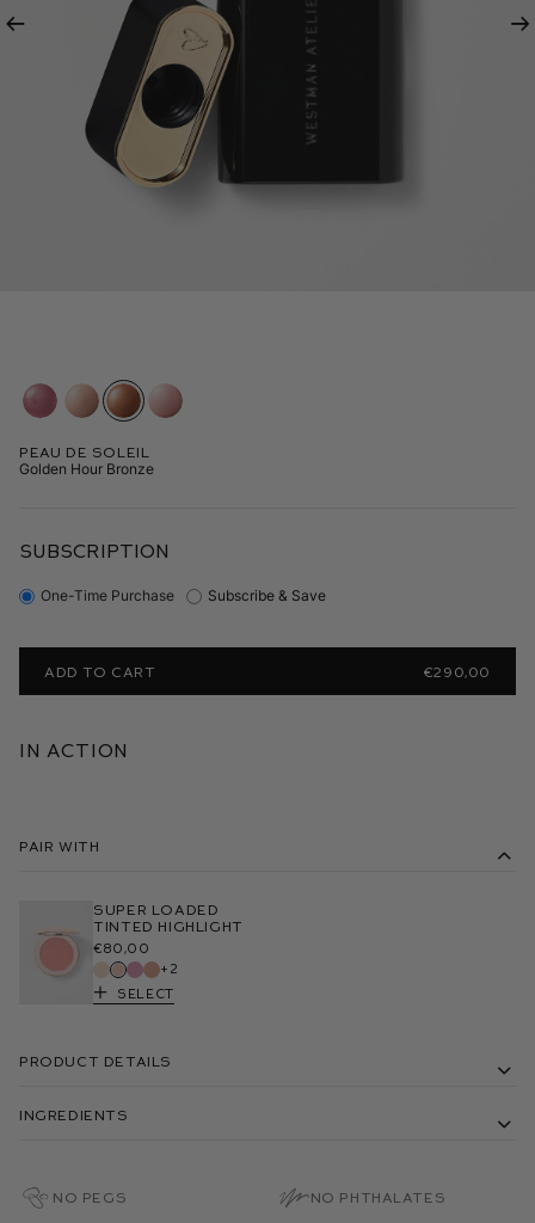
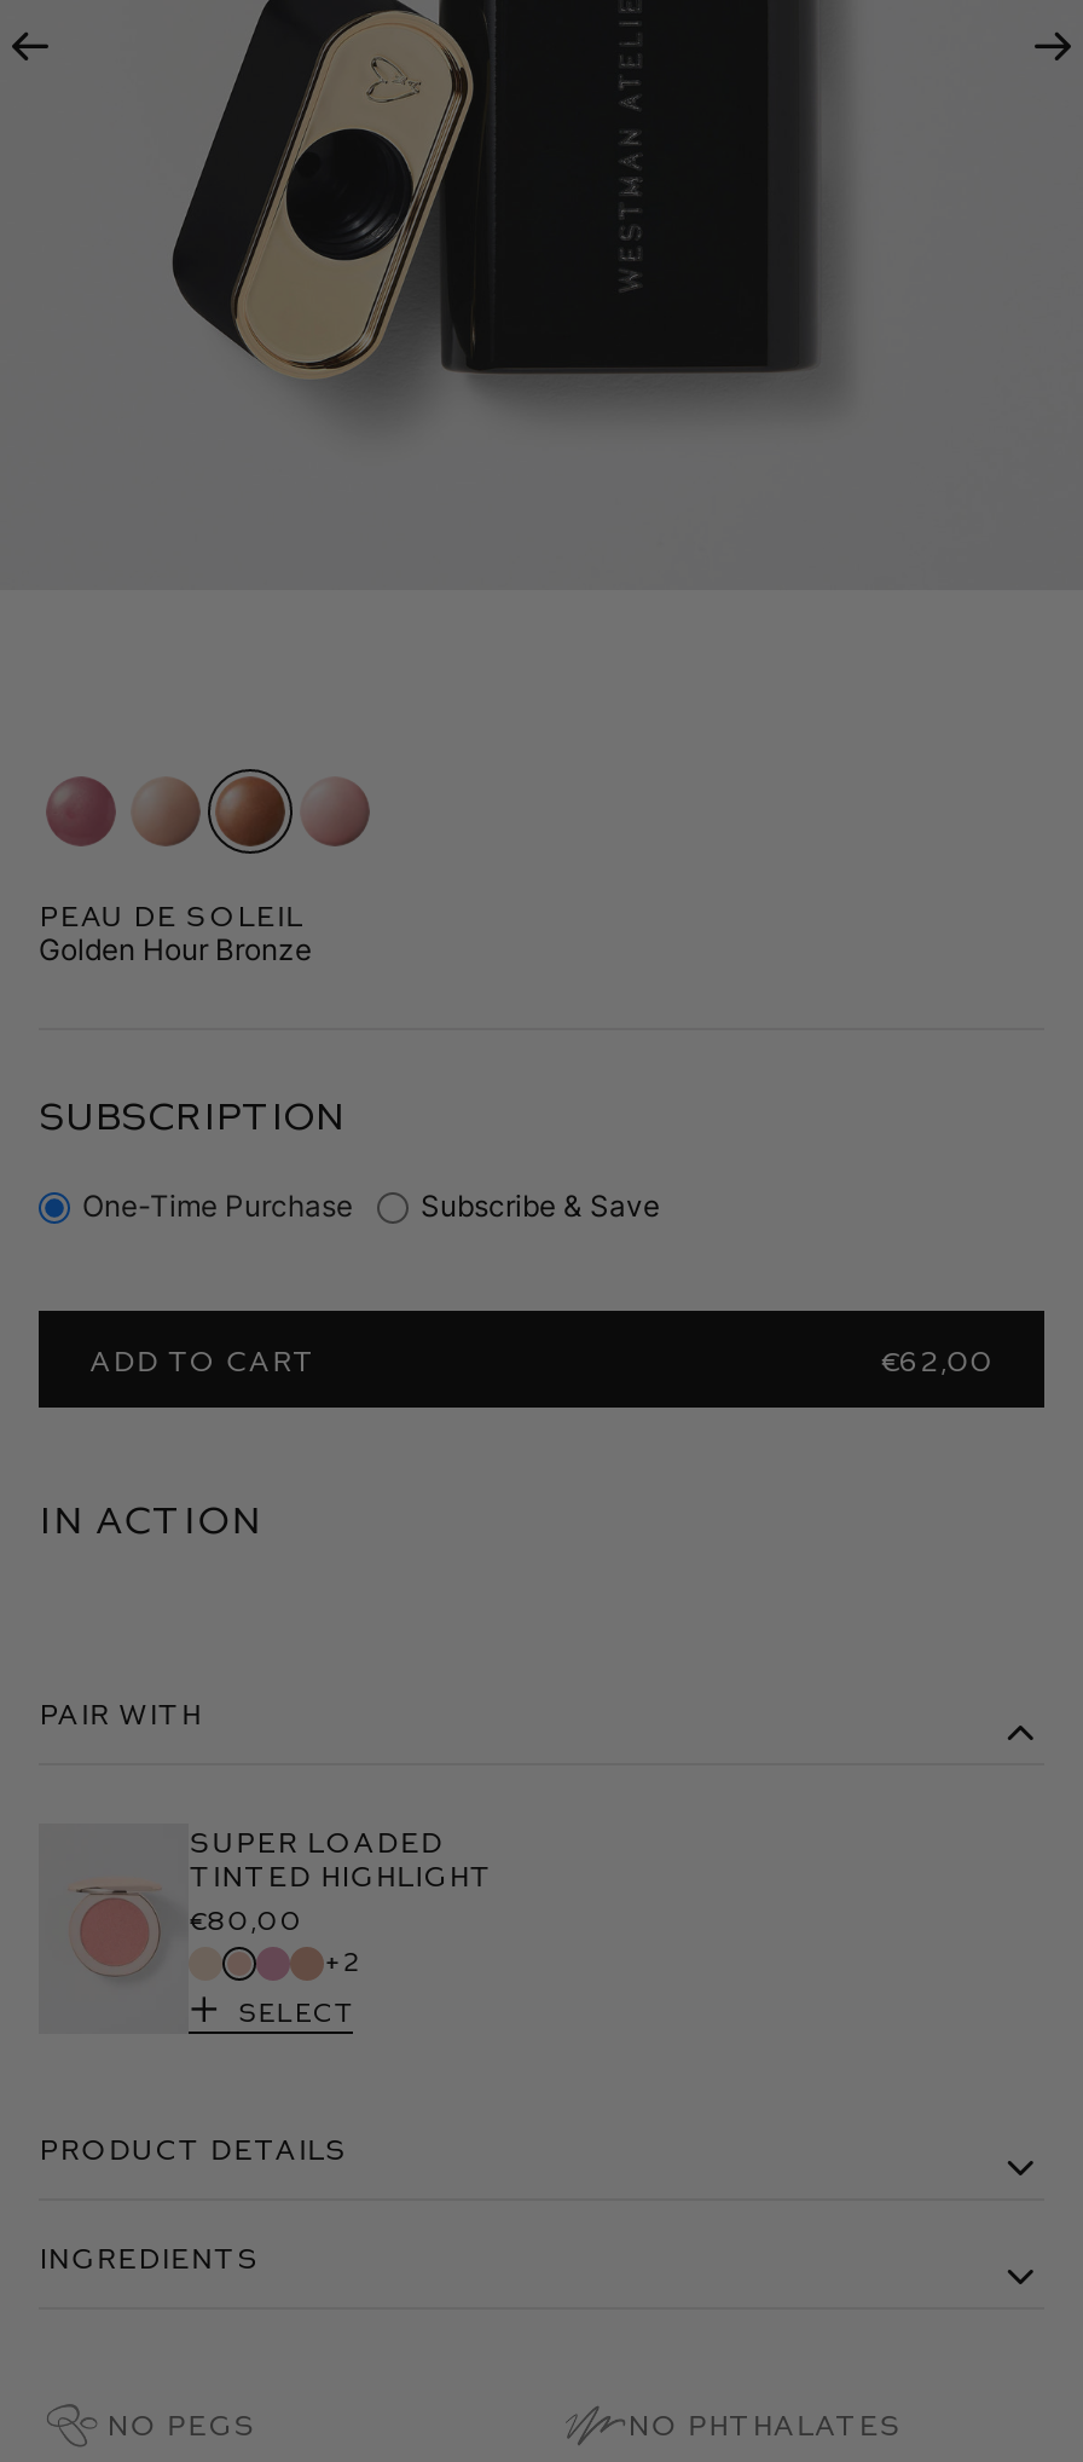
[424,663,491,680] €290,00 -> [881,1342,994,1376] €62,00

